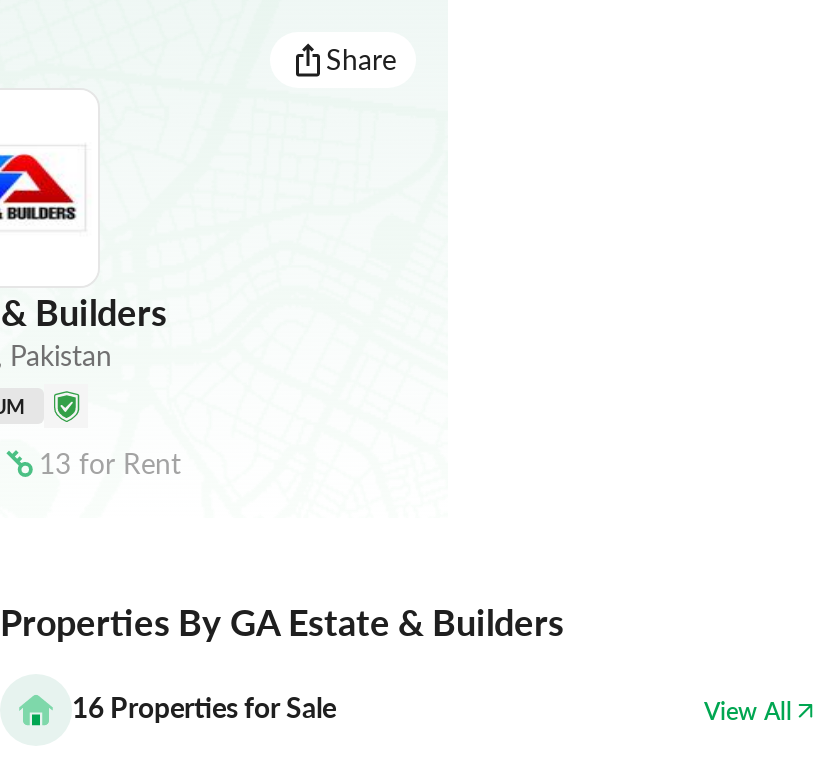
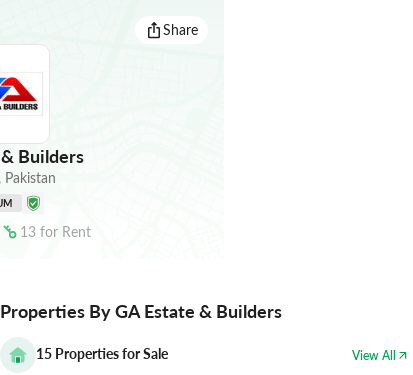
[72,687,336,725] 16 Properties for Sale -> [36,344,168,363] 15 Properties for Sale

